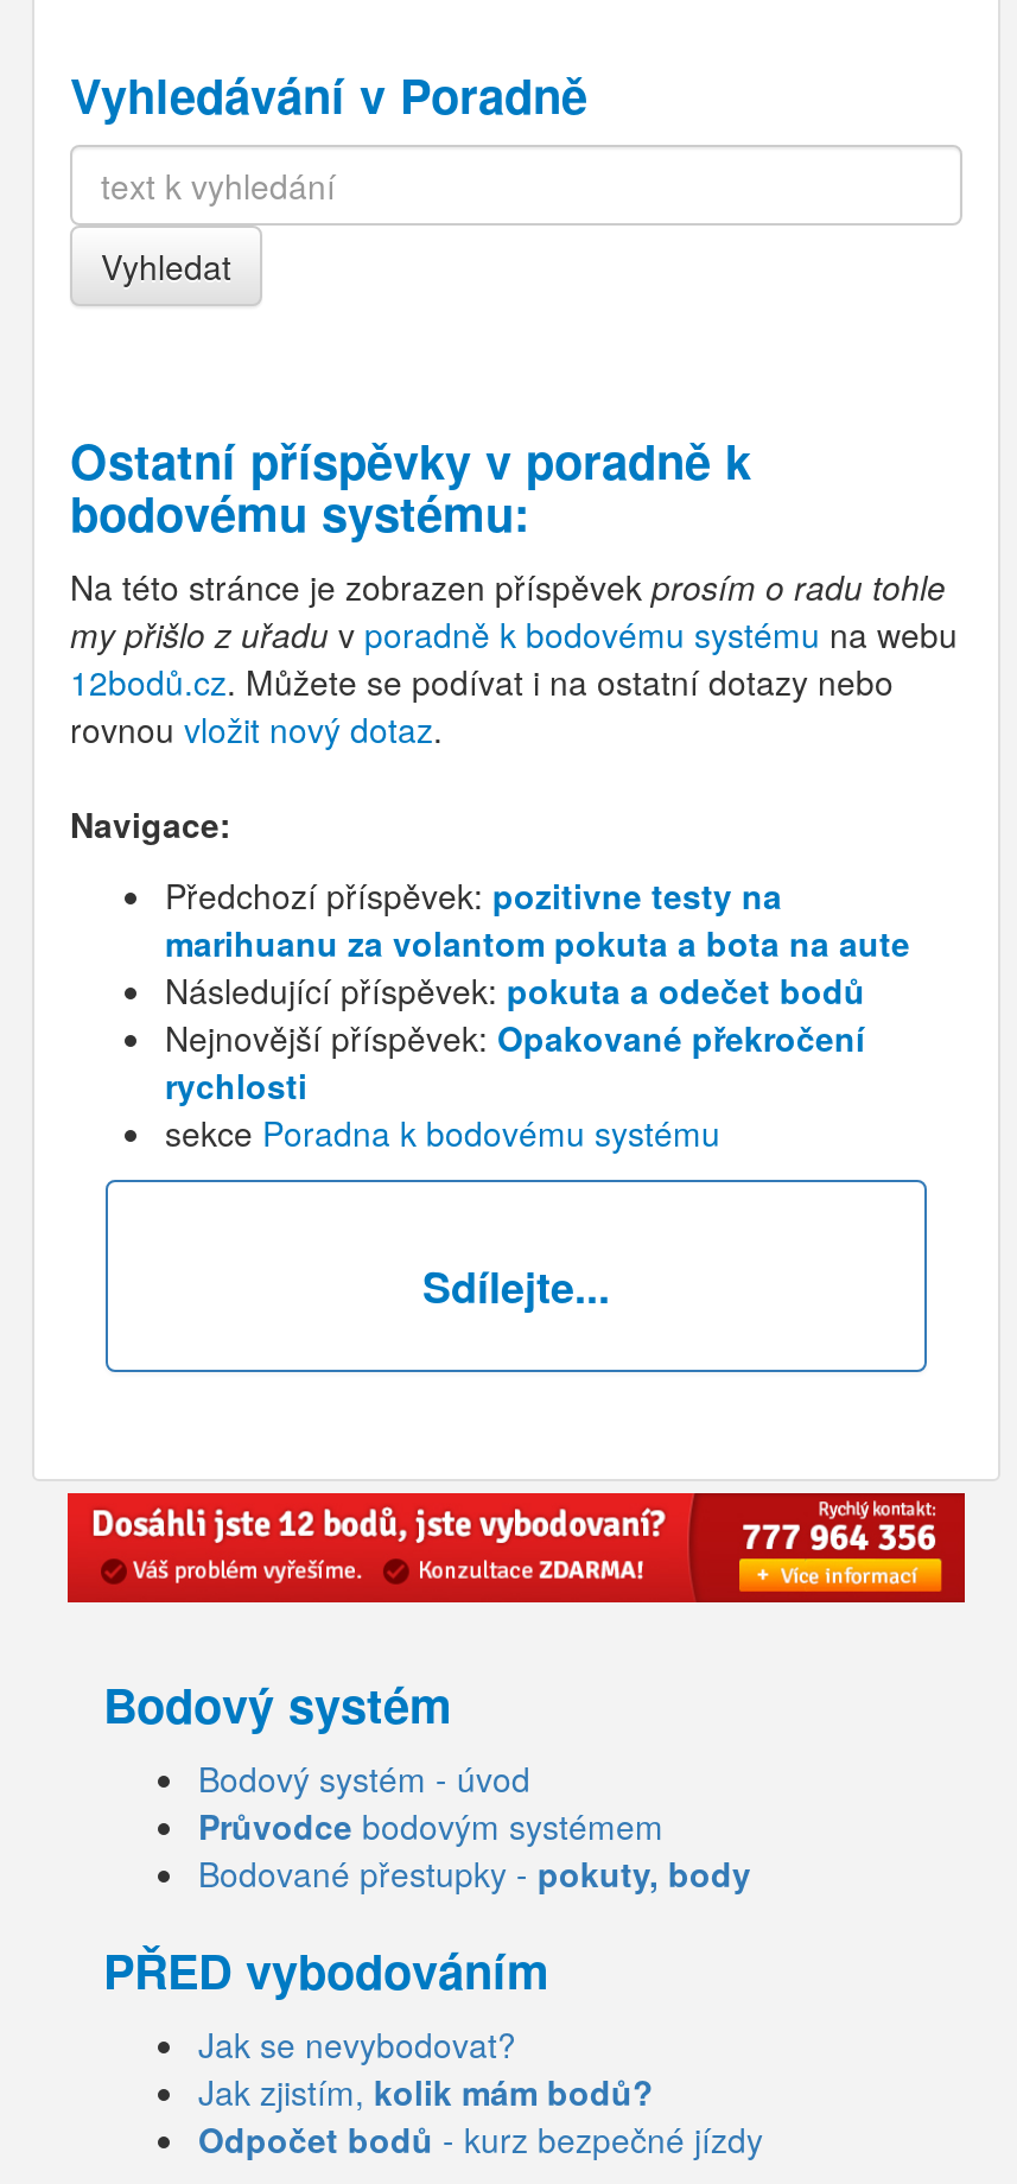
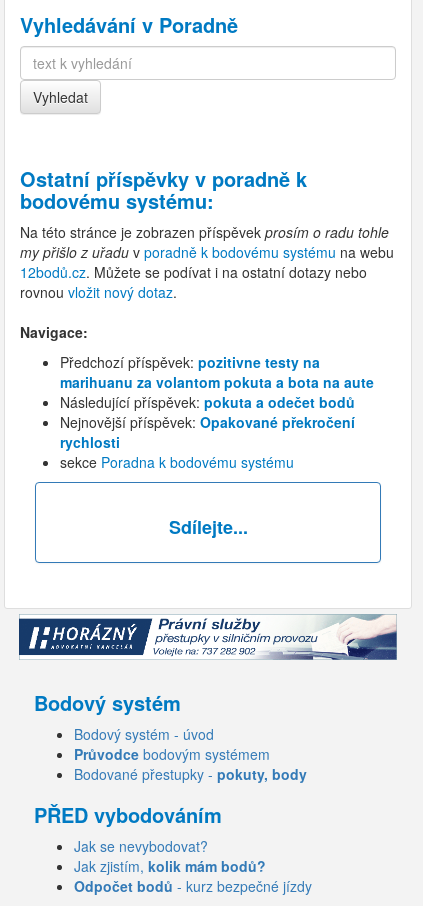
[65,1491,967,1605] [image] -> [18,613,398,661] [image]

